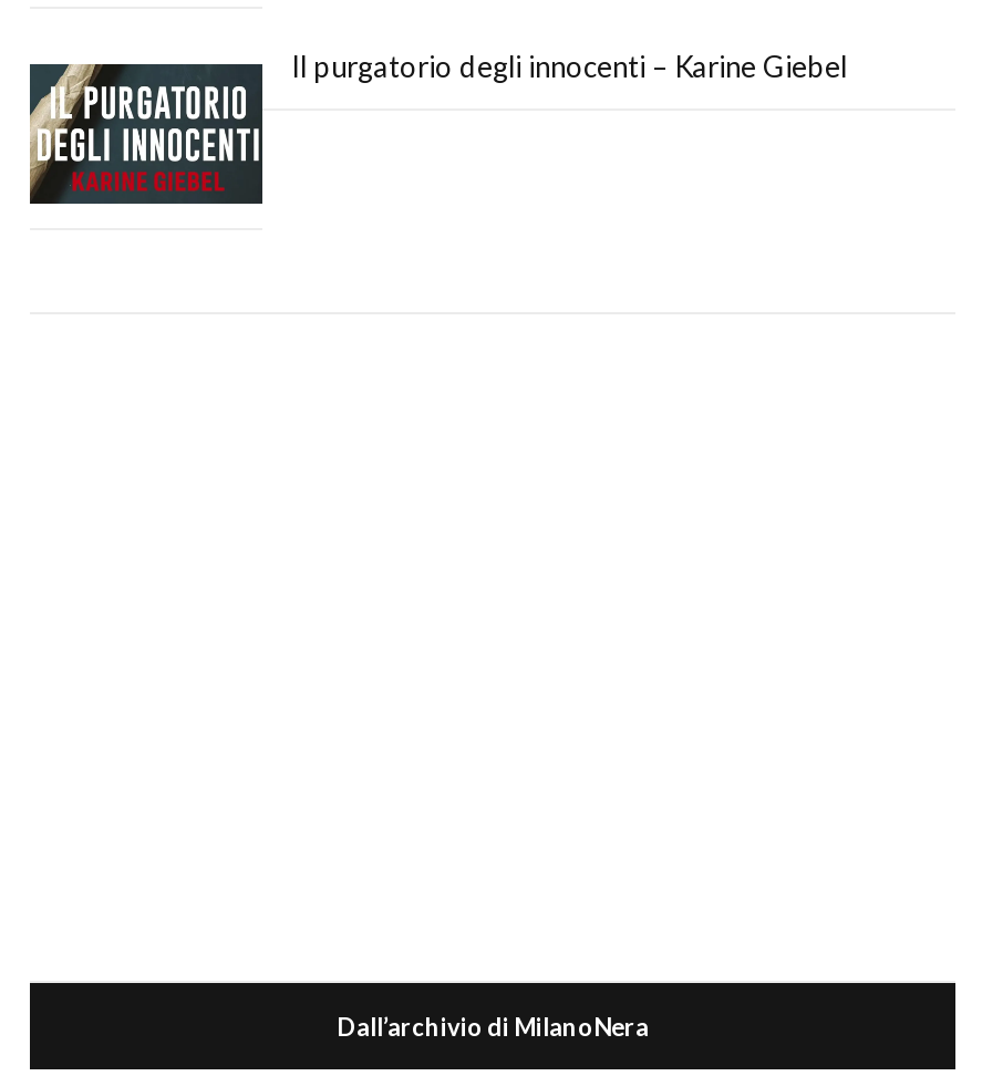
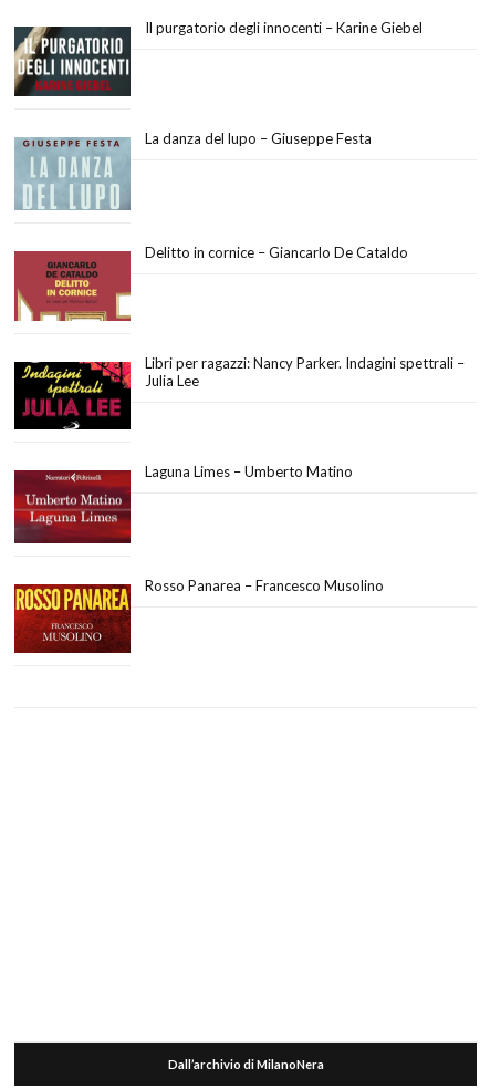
none -> [13,130,372,211] [image] | La danza del lupo – Giuseppe Festa
none -> [13,244,408,322] [image] | Delitto in cornice – Giancarlo De Cataldo
none -> [13,354,465,431] [image] | Libri per ragazzi: Nancy Parker. Indagini spettrali – | Julia Lee
none -> [13,463,353,544] [image] | Laguna Limes – Umberto Matino
none -> [13,577,384,653] [image] | Rosso Panarea – Francesco Musolino

